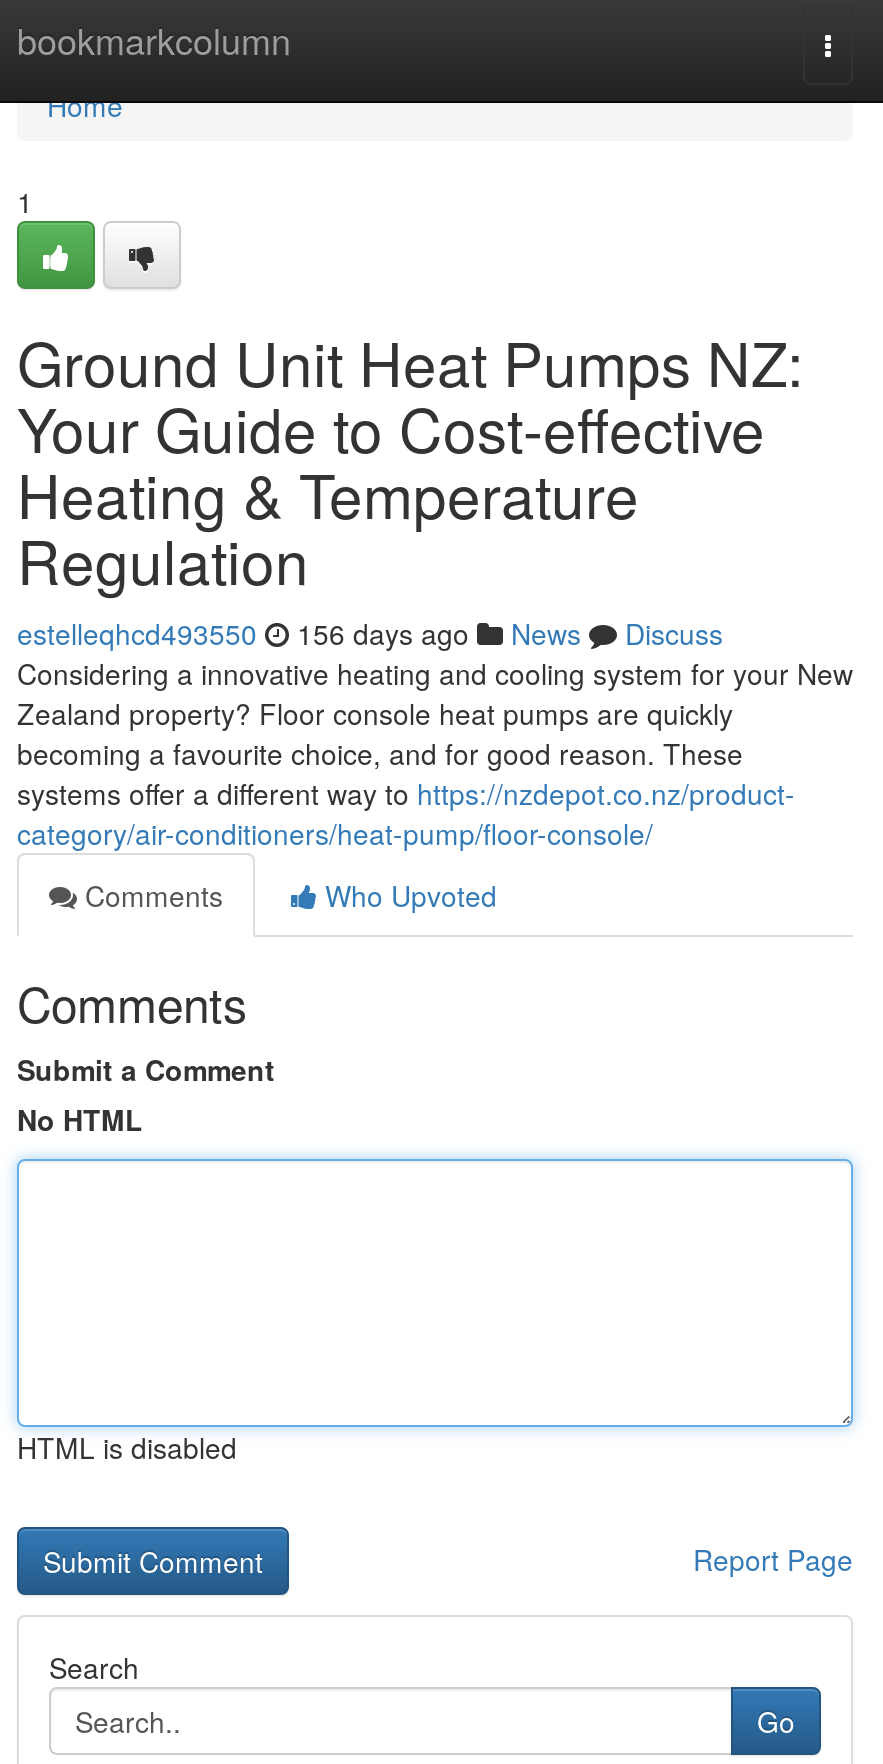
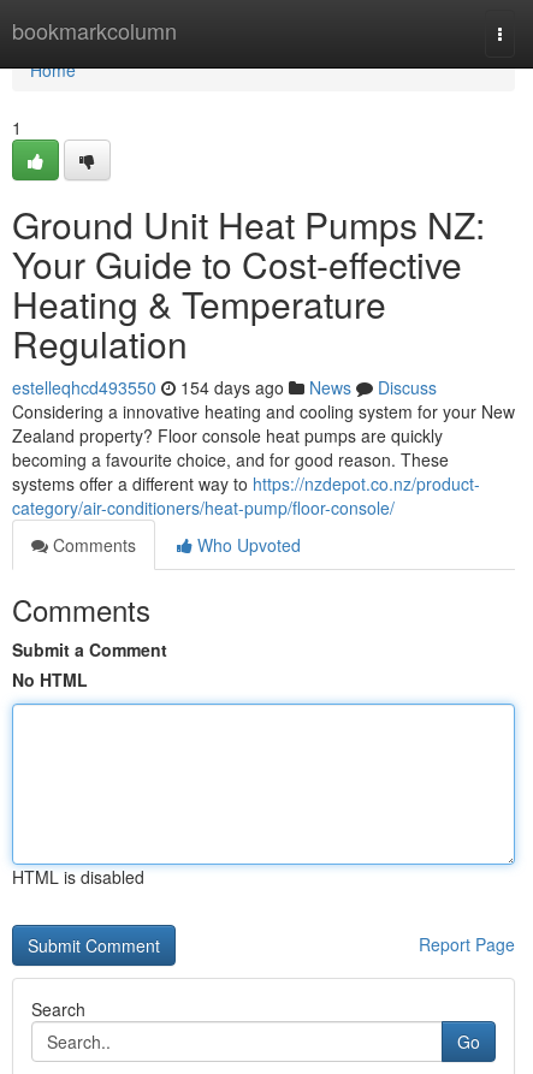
[17,613,723,653] estelleqhcd493550 156 days ago News Discuss -> [12,375,437,399] estelleqhcd493550 154 days ago News Discuss

